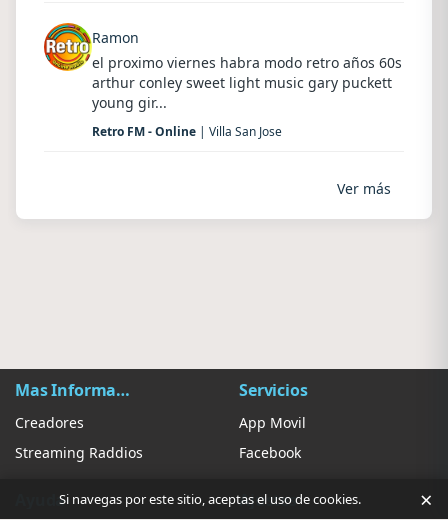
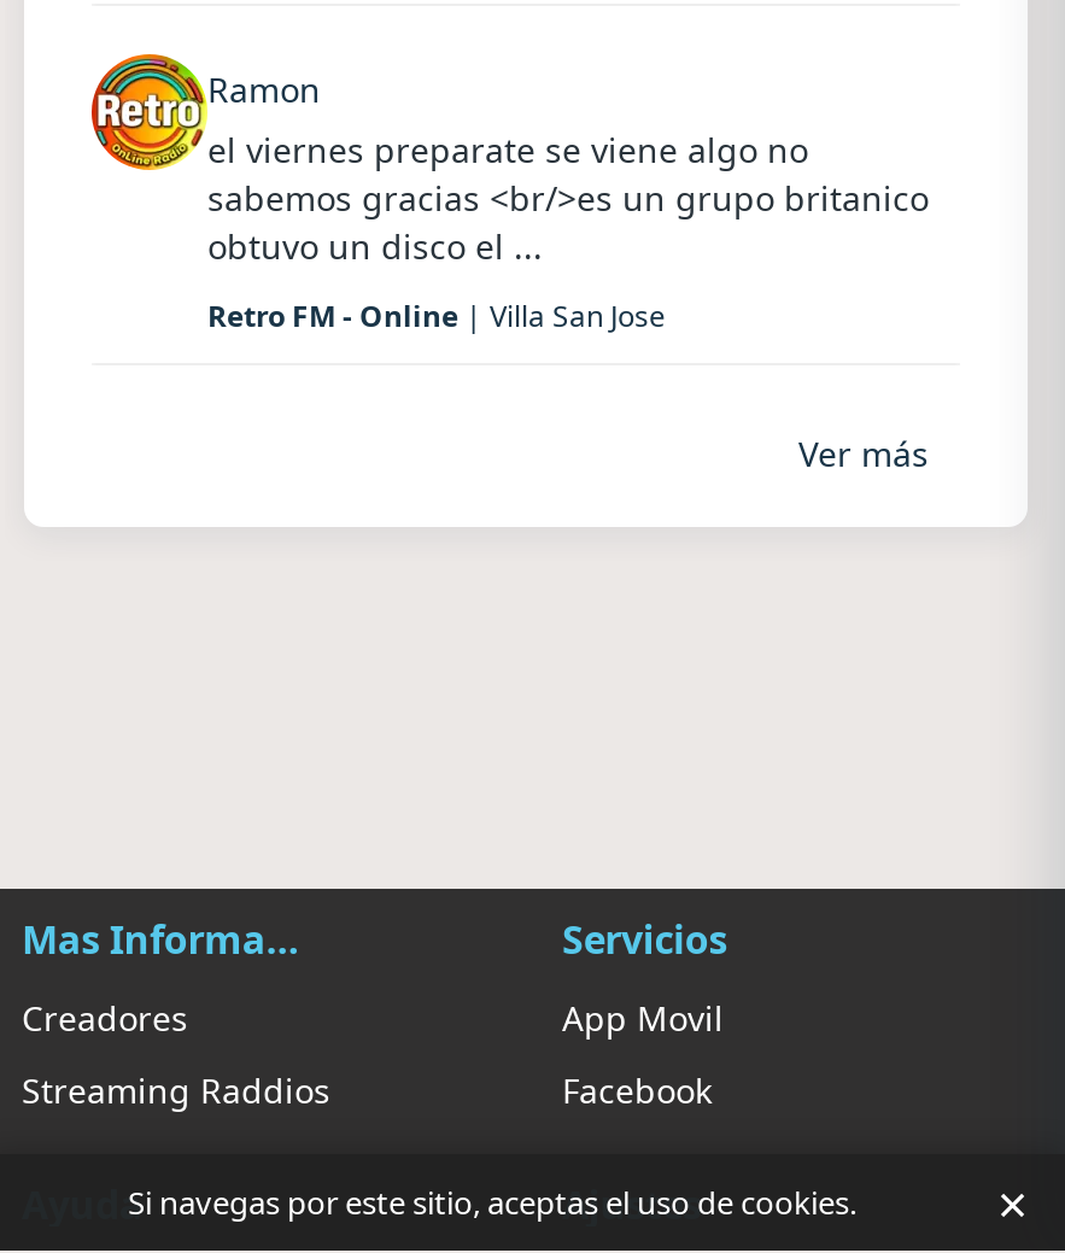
[92,53,402,112] el proximo viernes habra modo retro años 60s | arthur conley sweet light music gary puckett | young gir... -> [207,128,929,270] el viernes preparate se viene algo no | sabemos gracias <br/>es un grupo britanico | obtuvo un disco el ...

